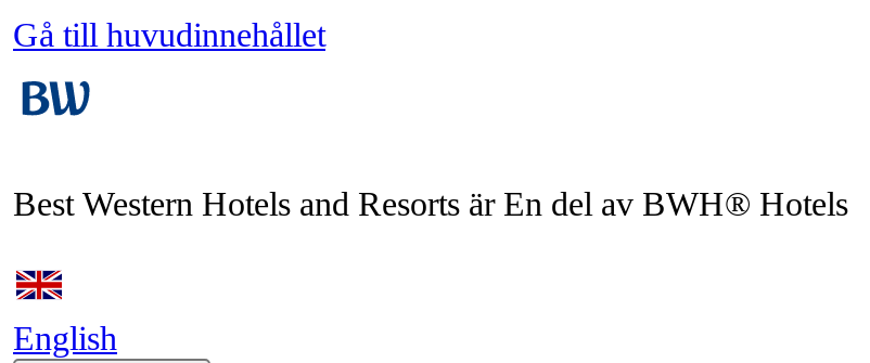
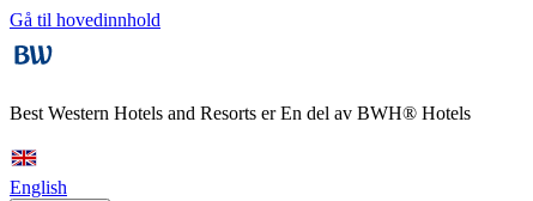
[13,16,325,53] Gå till huvudinnehållet -> [10,10,160,30] Gå til hovedinnhold
[13,185,848,222] Best Western Hotels and Resorts är En del av BWH® Hotels -> [10,103,471,123] Best Western Hotels and Resorts er En del av BWH® Hotels

